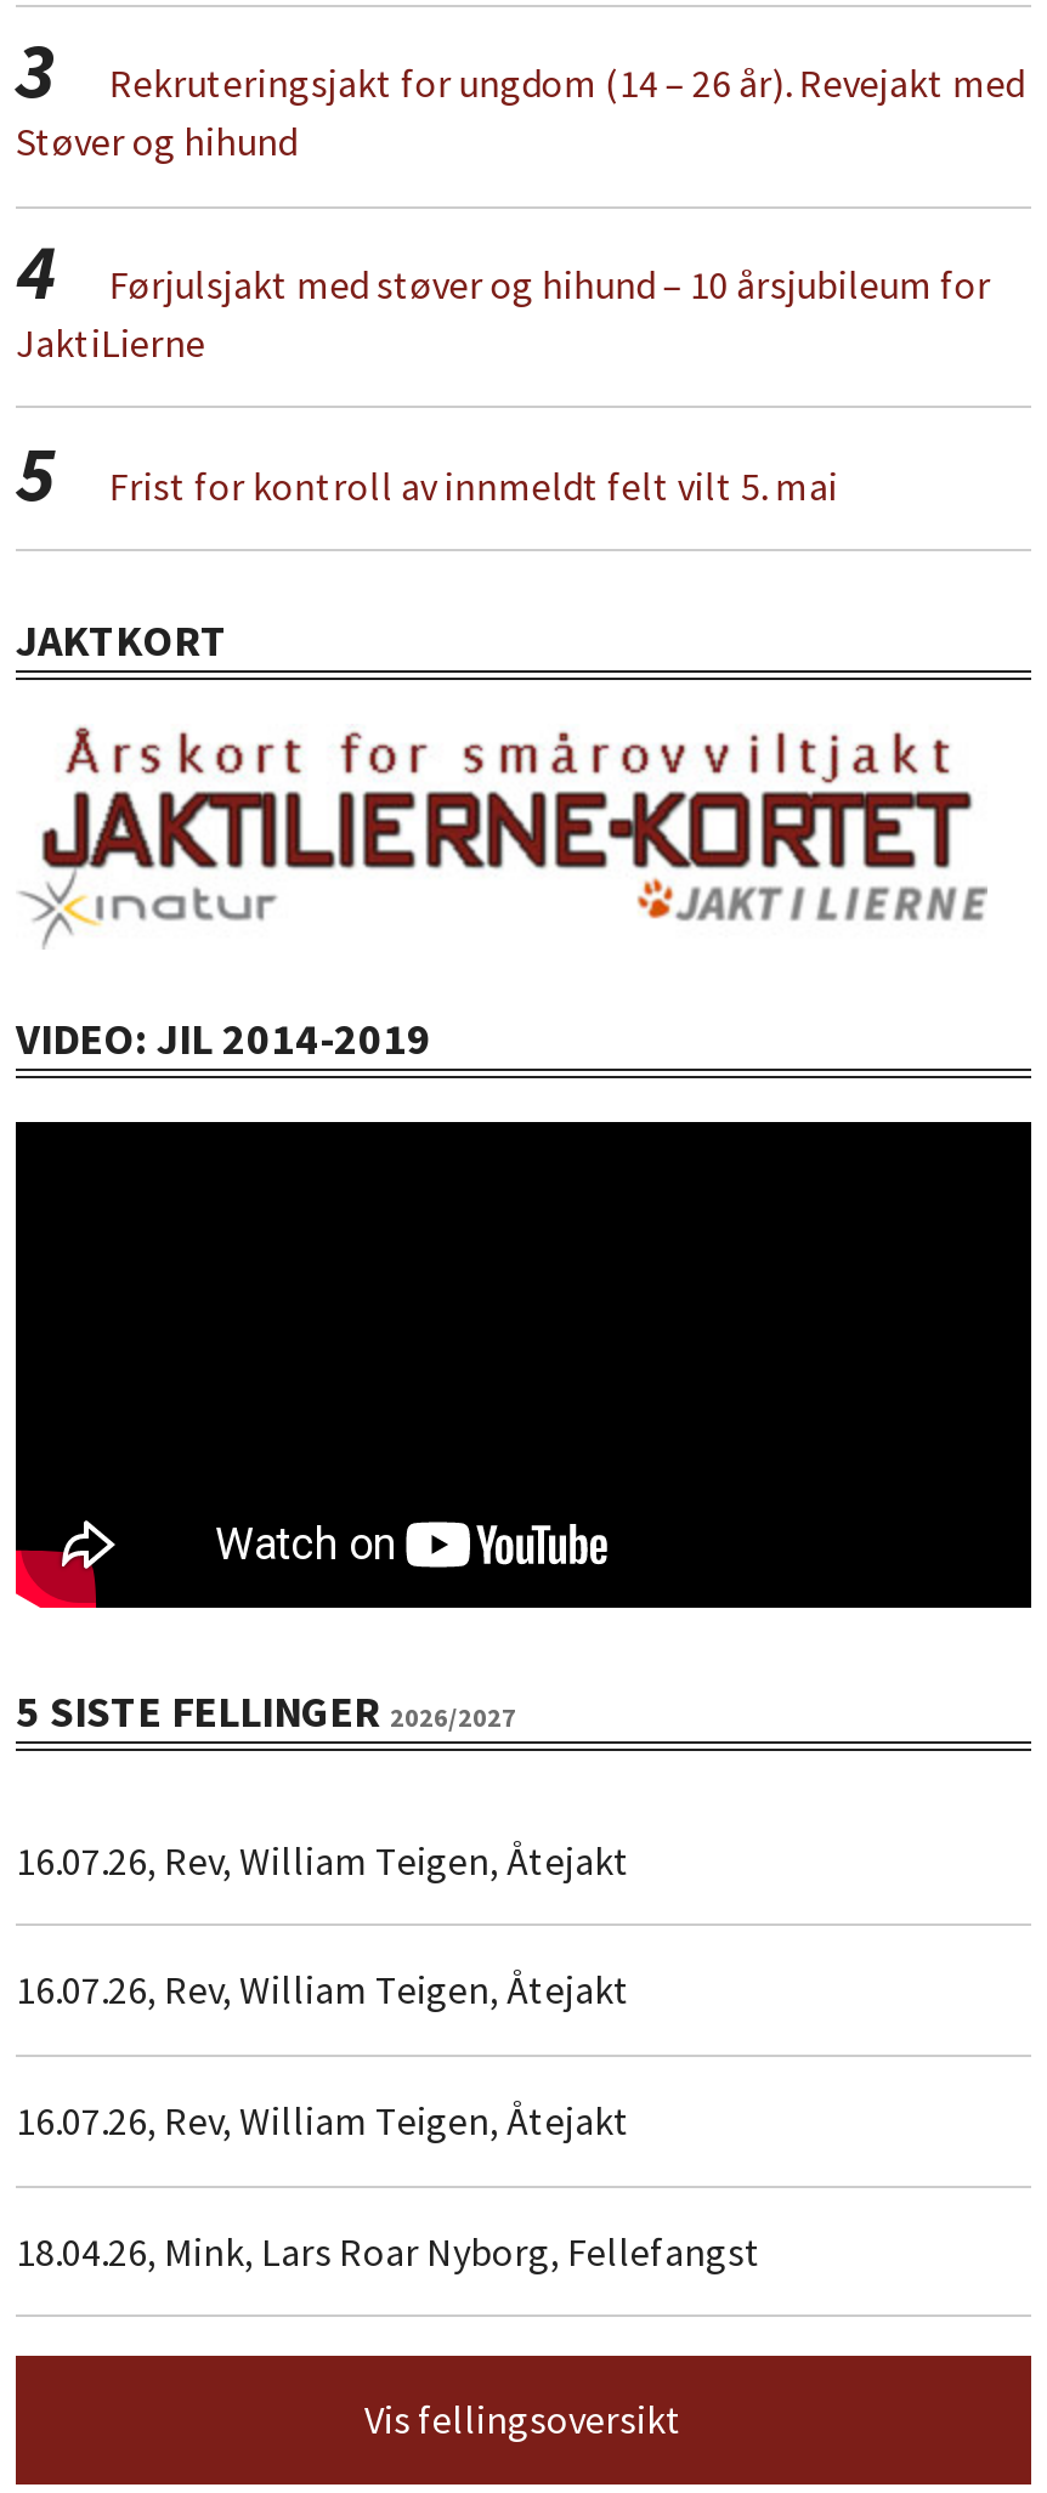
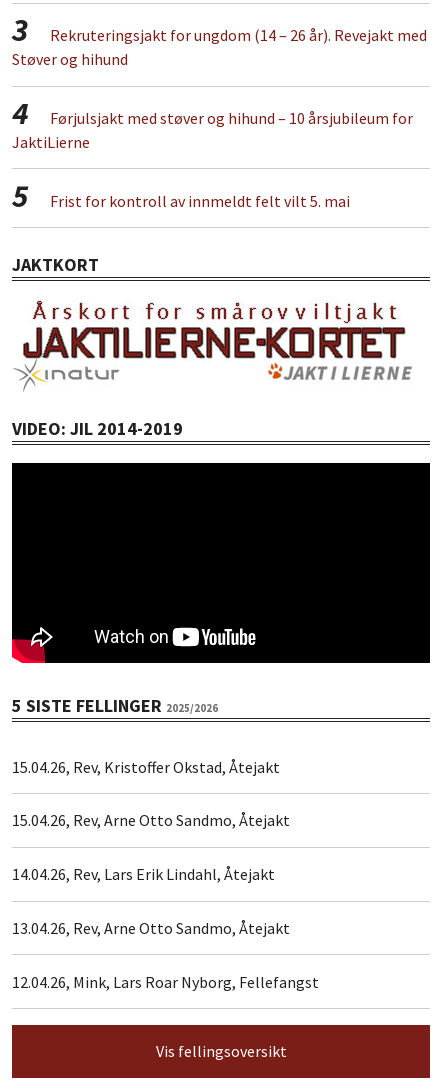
[16,1684,762,2276] 5 SISTE FELLINGER 2026/2027 | 16.07.26, Rev, William Teigen, Åtejakt | 16.07.26, Rev, William Teigen, Åtejakt | 16.07.26, Rev, William Teigen, Åtejakt | 18.04.26, Mink, Lars Roar Nyborg, Fellefangst -> [12,694,319,992] 5 SISTE FELLINGER 2025/2026 | 15.04.26, Rev, Kristoffer Okstad, Åtejakt | 15.04.26, Rev, Arne Otto Sandmo, Åtejakt | 14.04.26, Rev, Lars Erik Lindahl, Åtejakt | 13.04.26, Rev, Arne Otto Sandmo, Åtejakt | 12.04.26, Mink, Lars Roar Nyborg, Fellefangst

